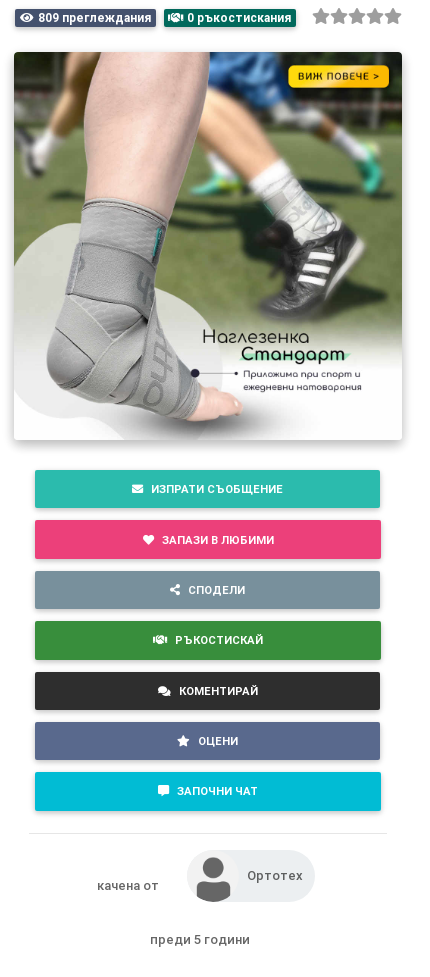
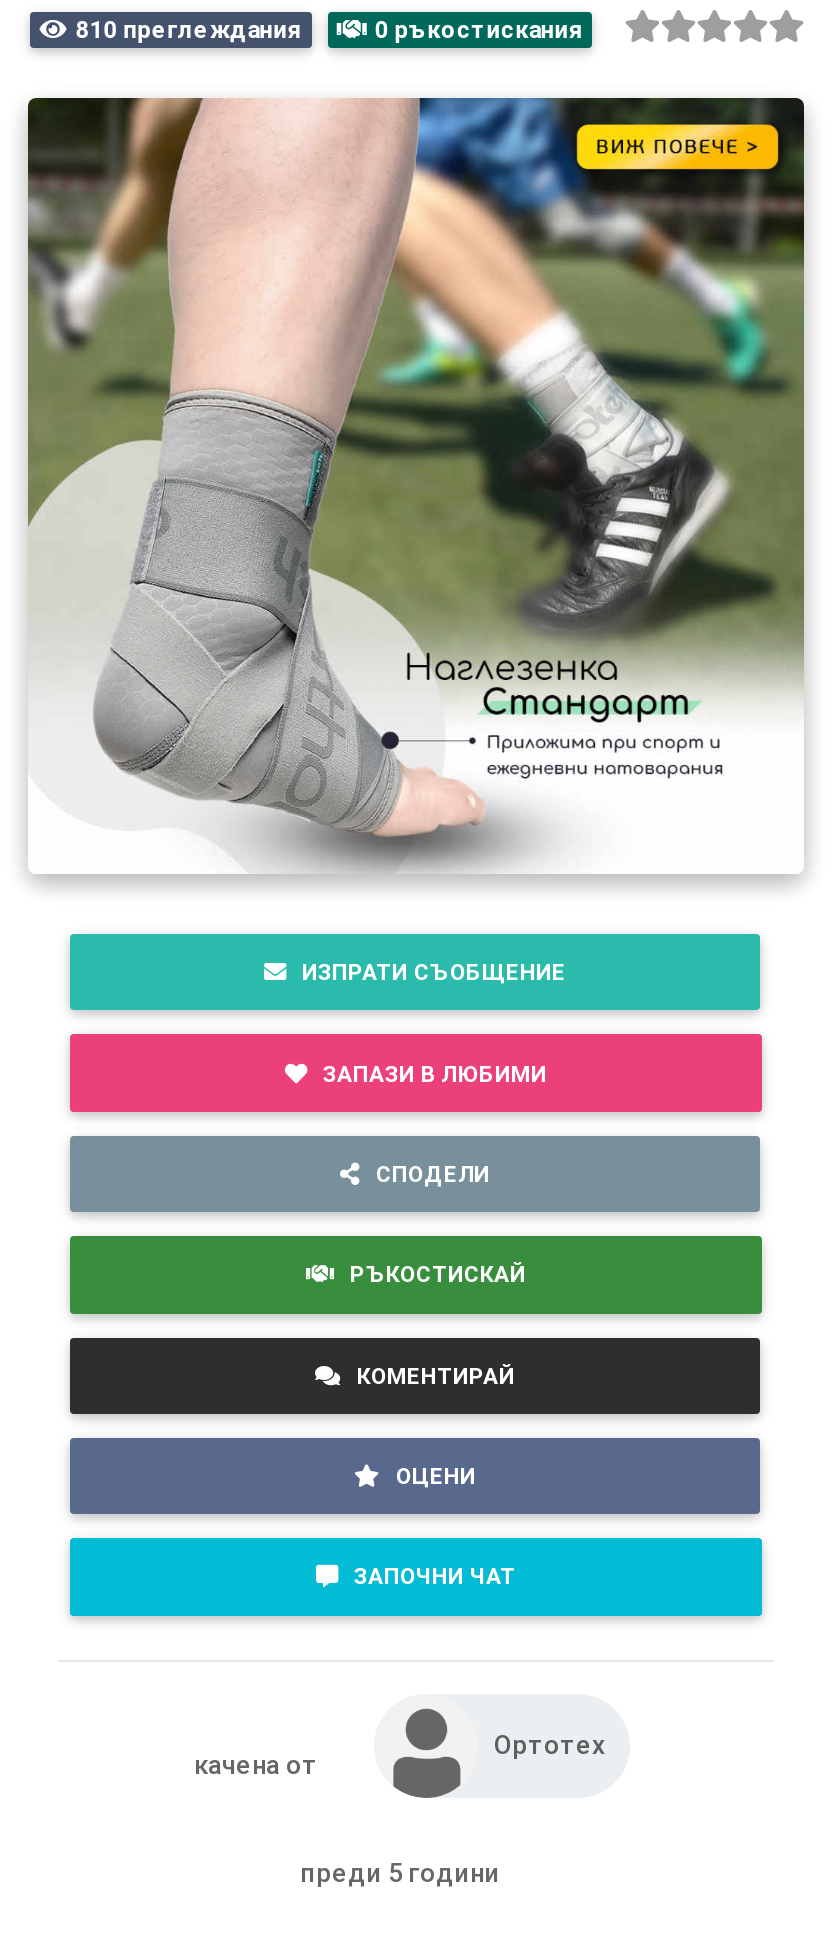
[38,10,151,25] 809 преглеждания -> [76,14,302,44] 810 преглеждания

